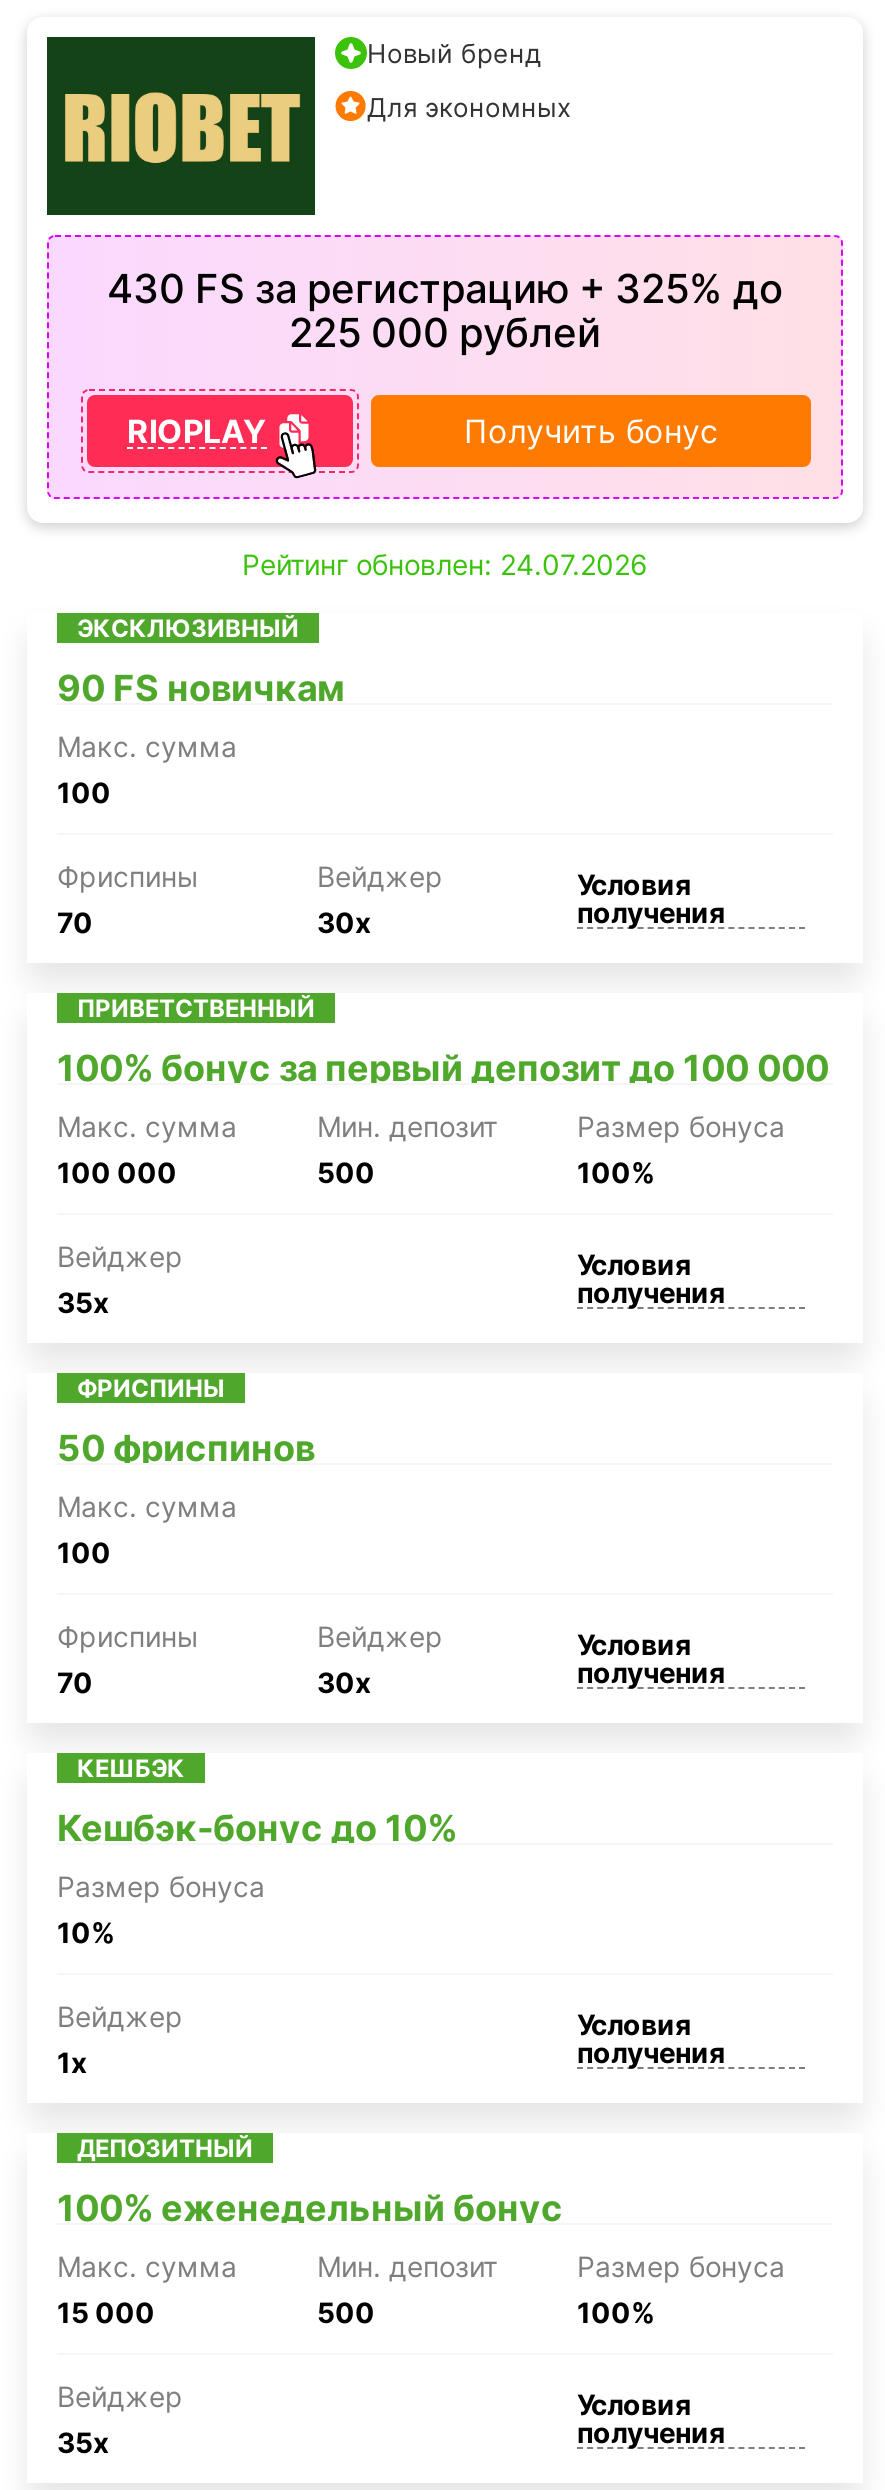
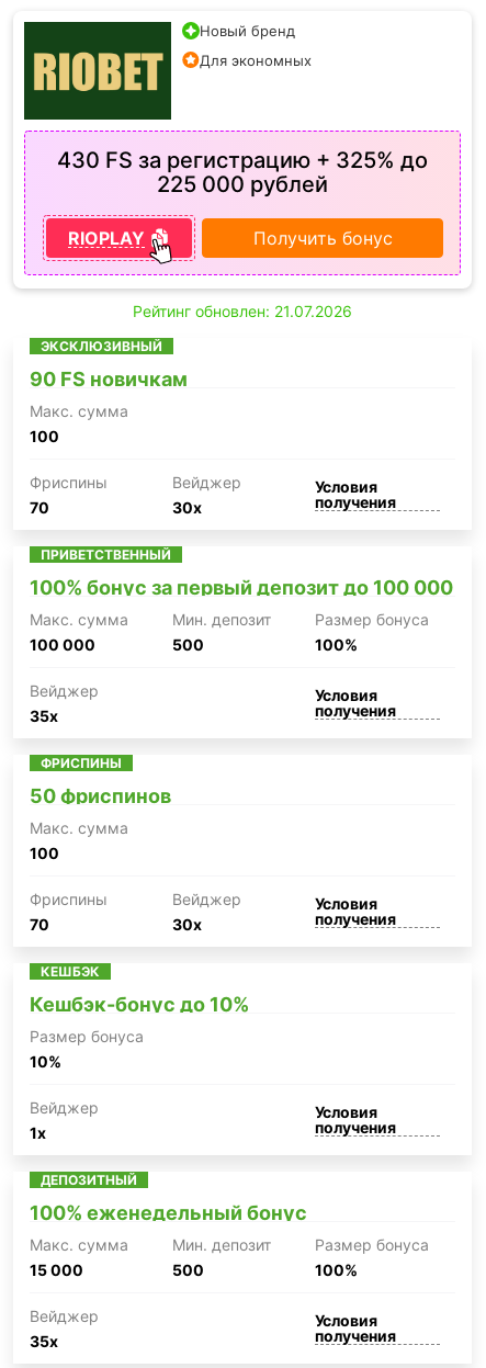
[242,547,648,581] Рейтинг обновлен: 24.07.2026 -> [133,302,352,320] Рейтинг обновлен: 21.07.2026

